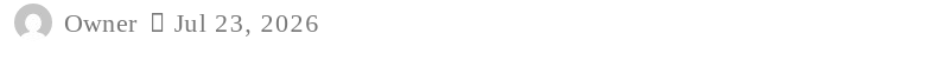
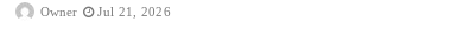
[64,8,320,37] Owner Jul 23, 2026 -> [40,4,171,18] Owner Jul 21, 2026

